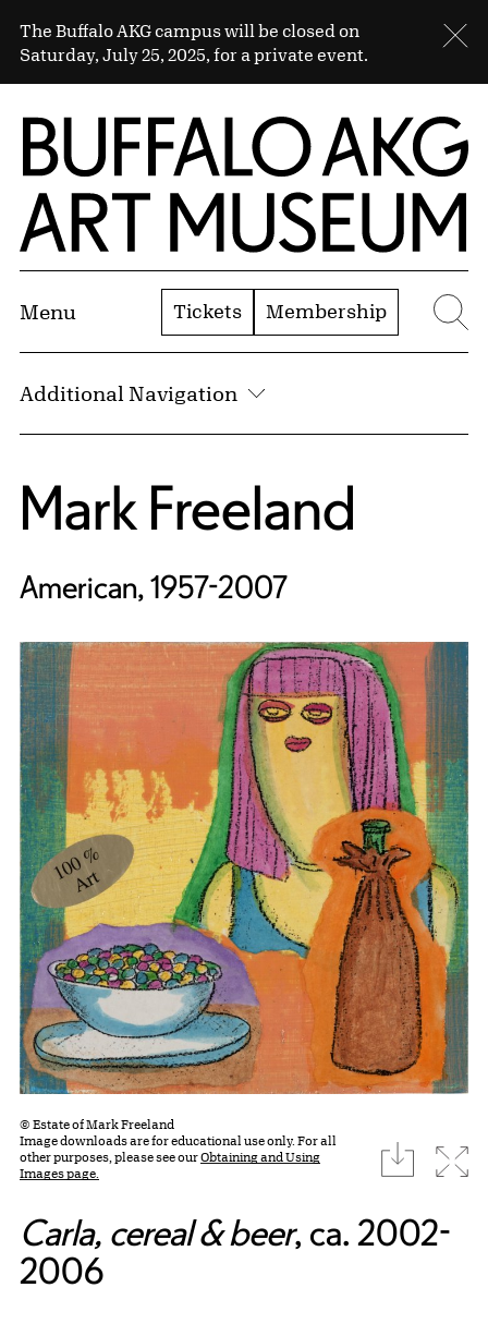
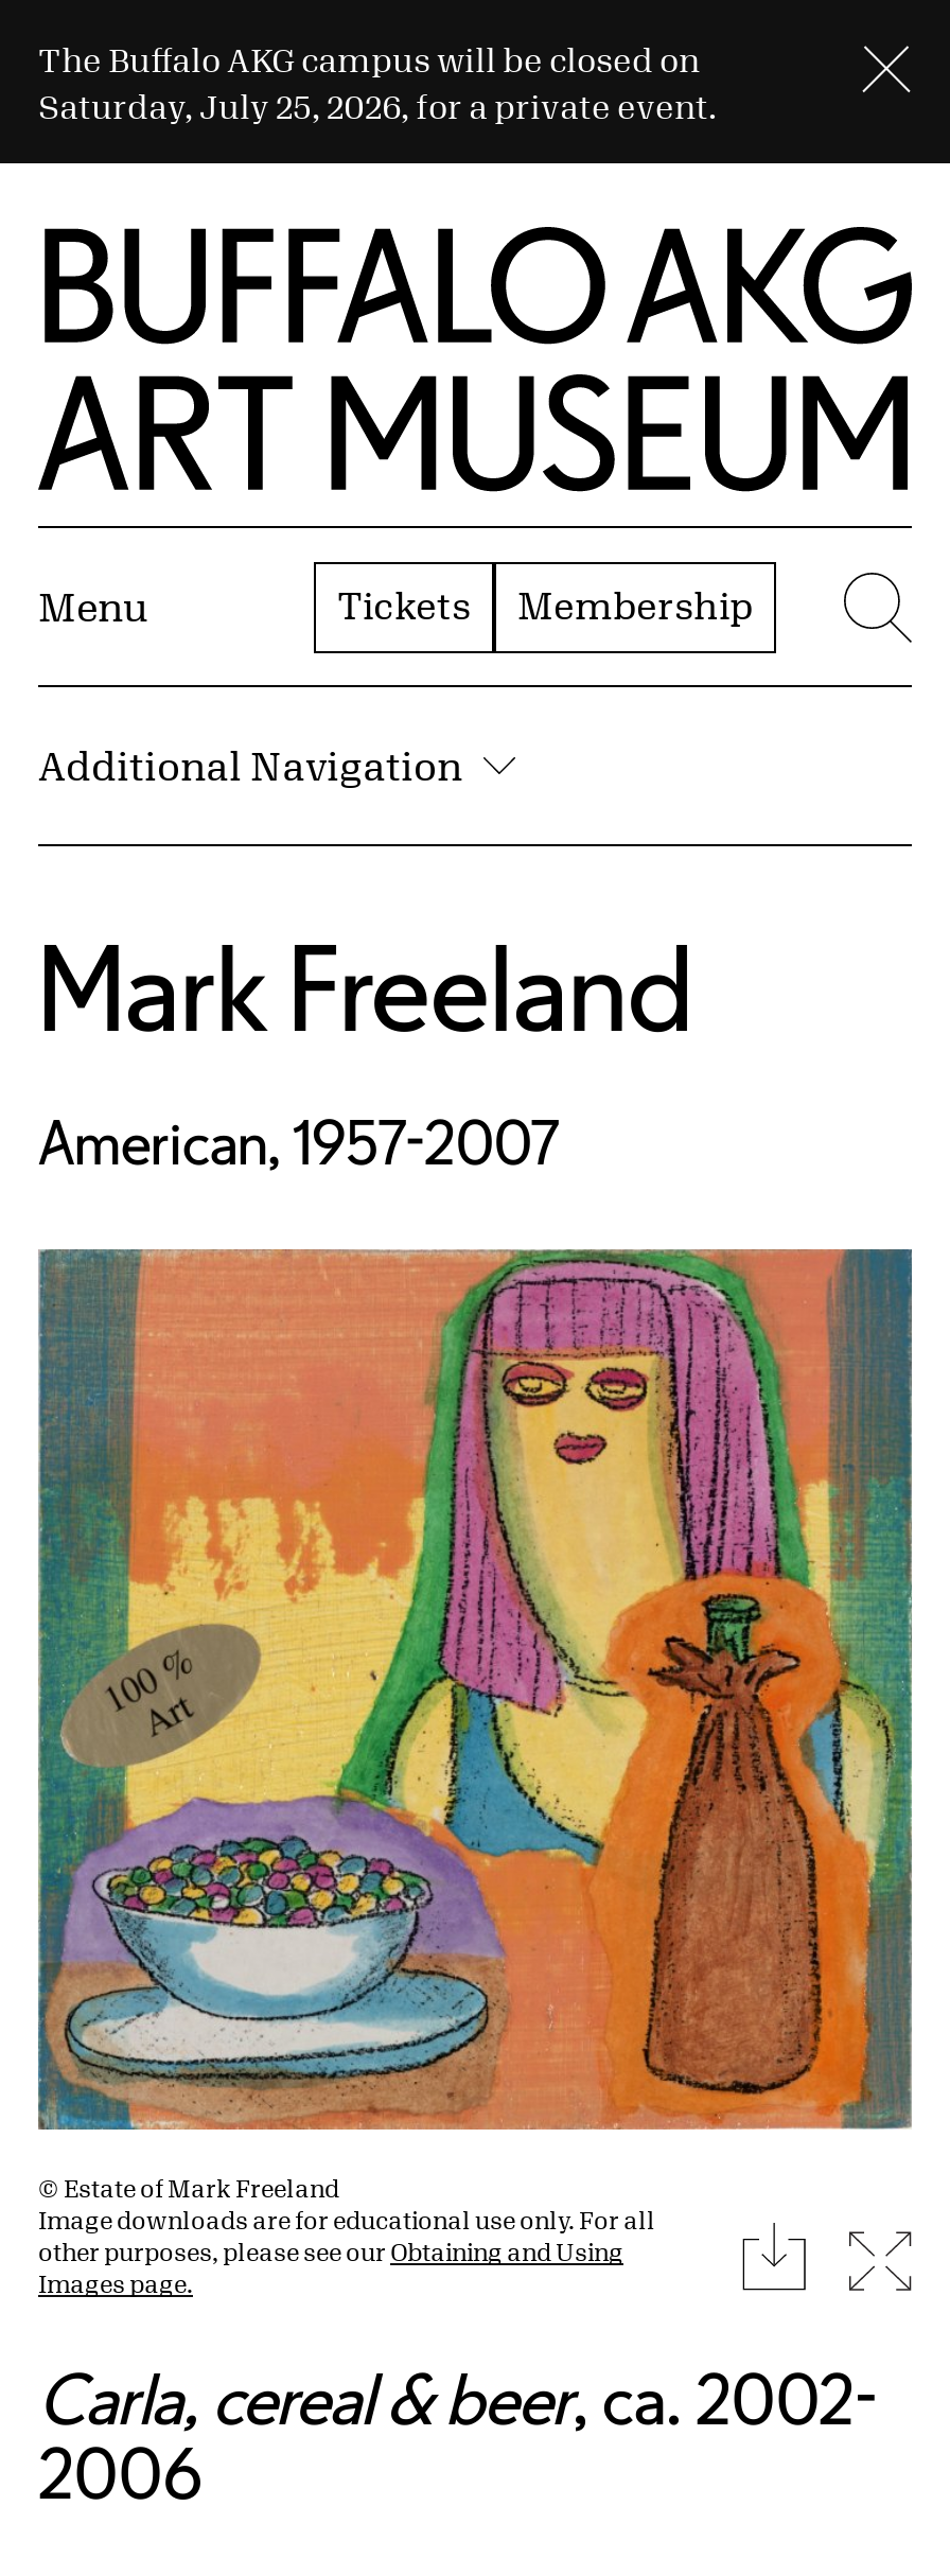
[20,45,368,64] Saturday, July 25, 2025, for a private event. -> [38,87,717,125] Saturday, July 25, 2026, for a private event.

